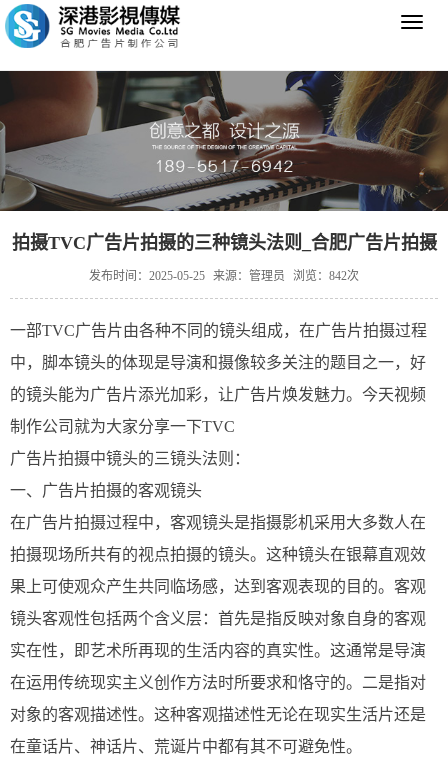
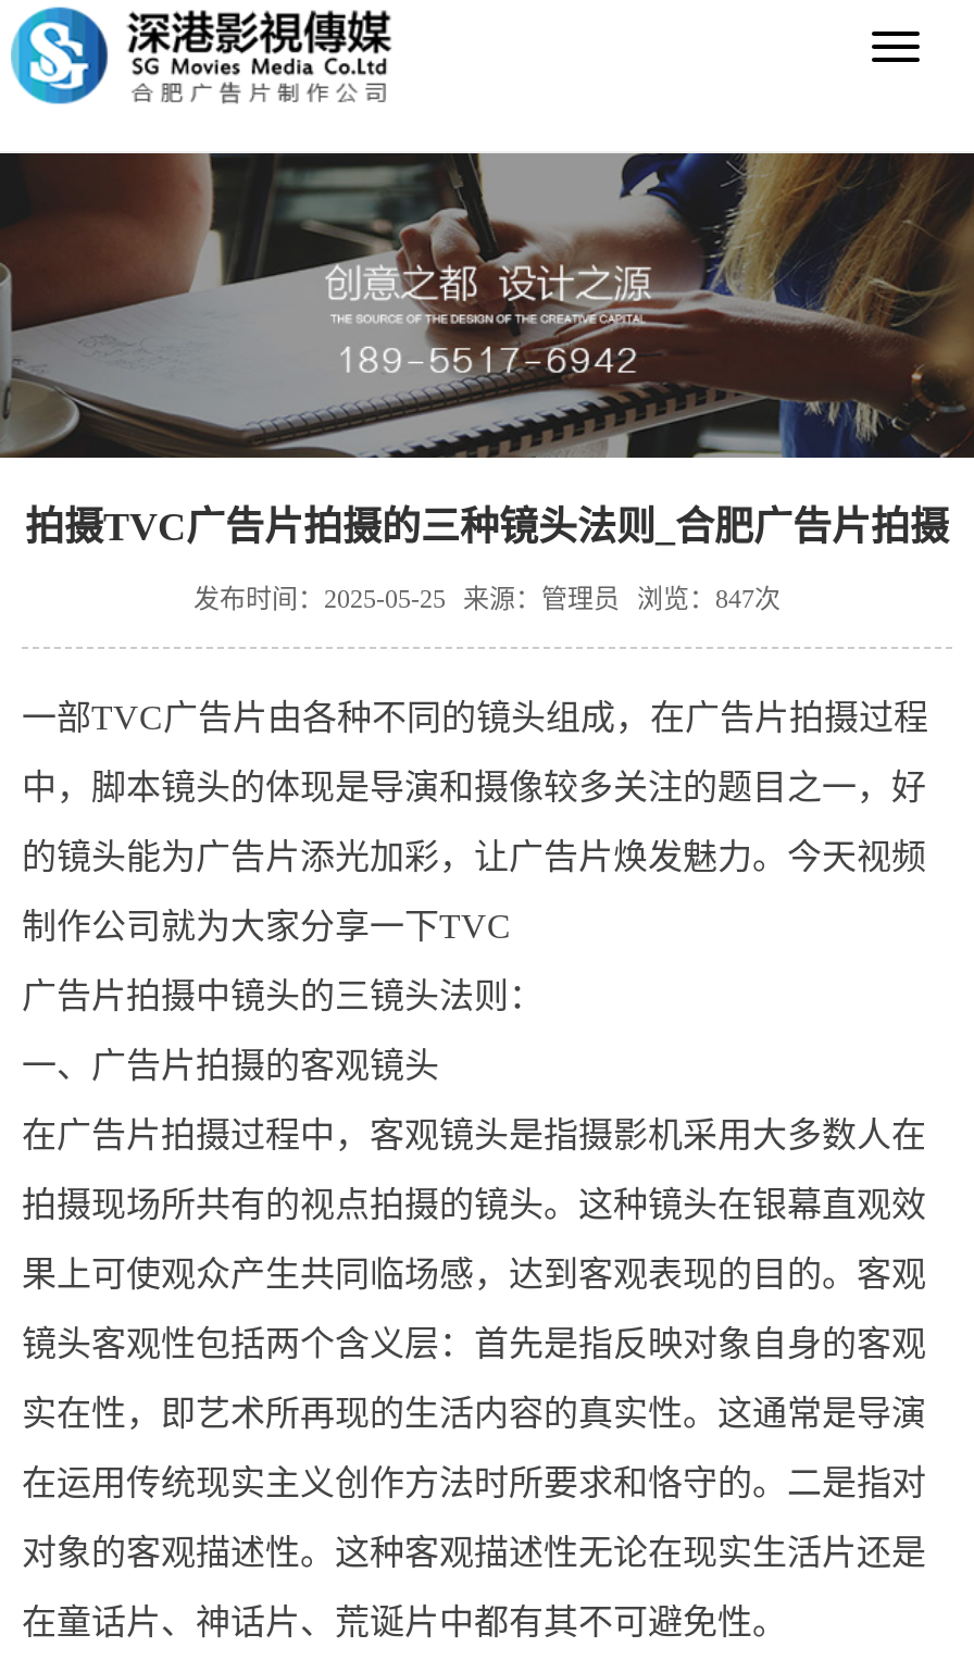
[89,269,359,283] 发布时间：2025-05-25 来源：管理员 浏览：842次 -> [193,584,781,614] 发布时间：2025-05-25 来源：管理员 浏览：847次

